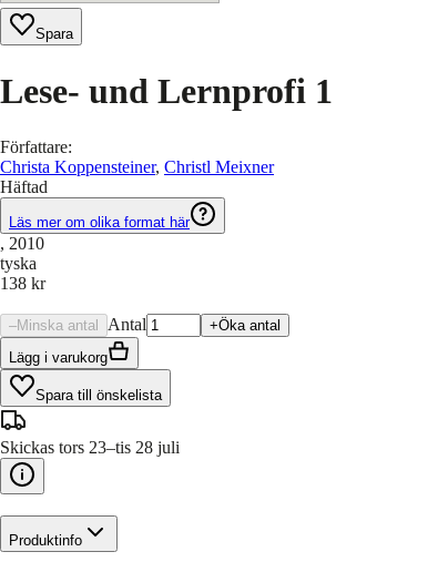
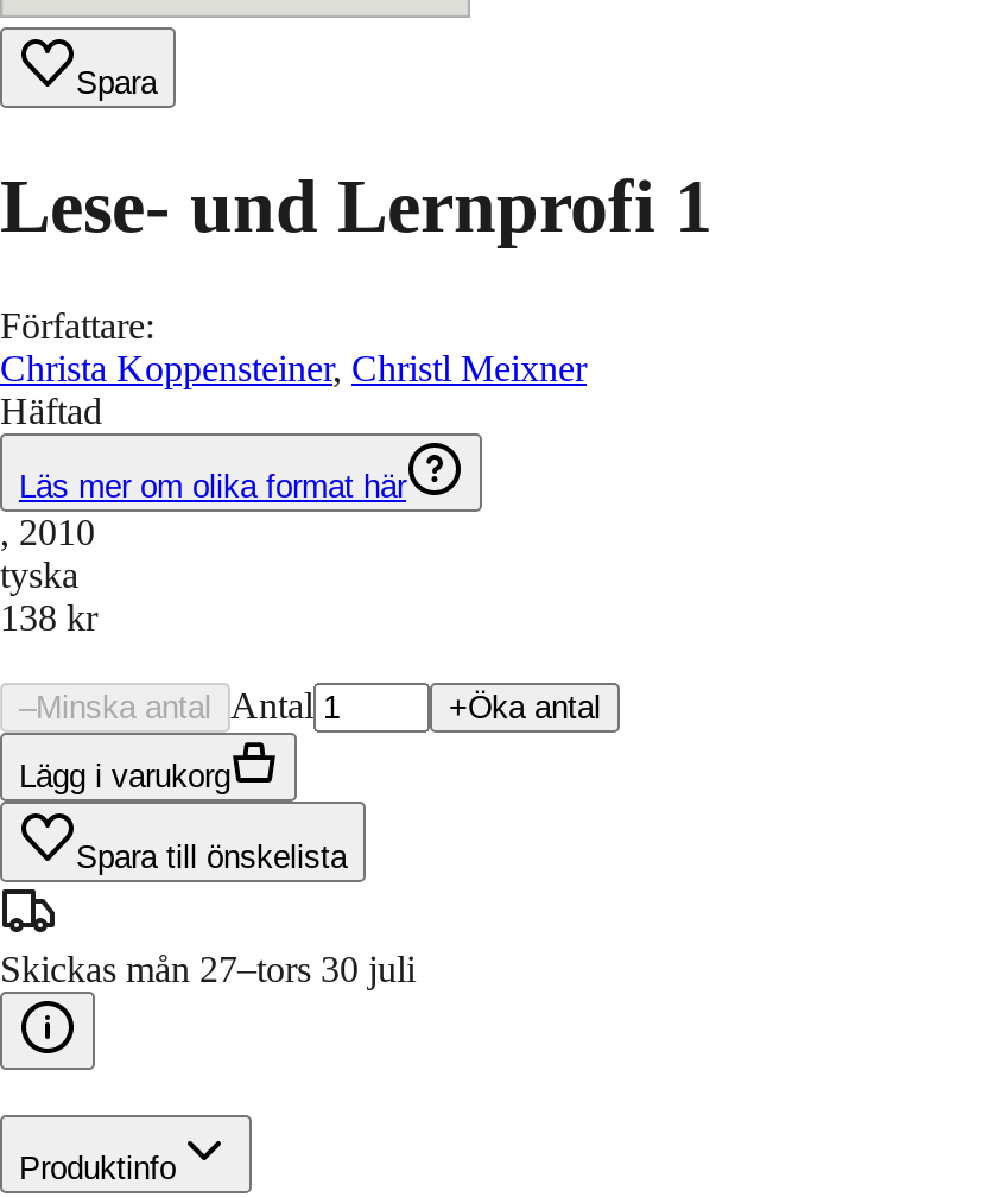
[0,438,180,457] Skickas tors 23–tis 28 juli -> [0,949,416,989] Skickas mån 27–tors 30 juli

